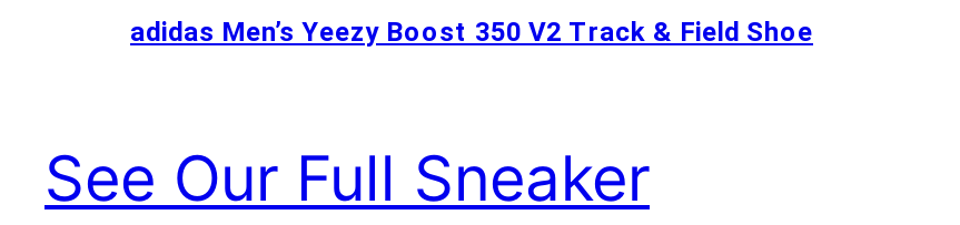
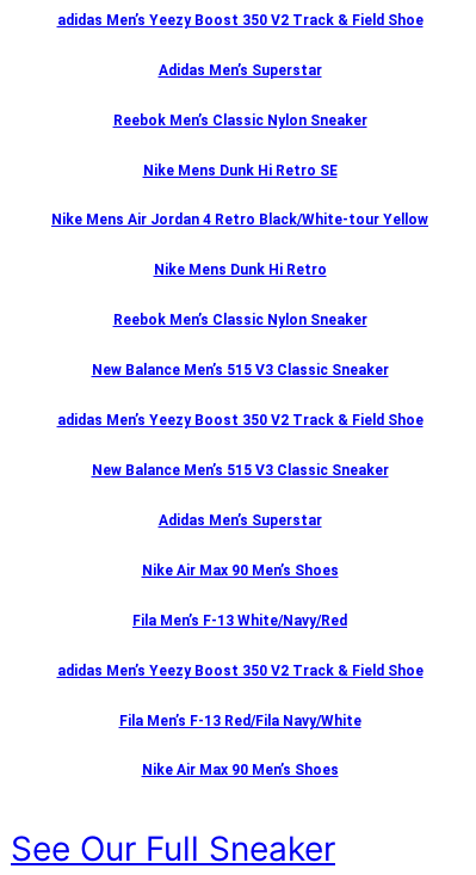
none -> [51,62,428,779] Adidas Men’s Superstar | Reebok Men’s Classic Nylon Sneaker | Nike Mens Dunk Hi Retro SE | Nike Mens Air Jordan 4 Retro Black/White-tour Yellow | Nike Mens Dunk Hi Retro | Reebok Men’s Classic Nylon Sneaker | New Balance Men’s 515 V3 Classic Sneaker | adidas Men’s Yeezy Boost 350 V2 Track & Field Shoe | New Balance Men’s 515 V3 Classic Sneaker | Adidas Men’s Superstar | Nike Air Max 90 Men’s Shoes | Fila Men’s F-13 White/Navy/Red | adidas Men’s Yeezy Boost 350 V2 Track & Field Shoe | Fila Men’s F-13 Red/Fila Navy/White | Nike Air Max 90 Men’s Shoes

